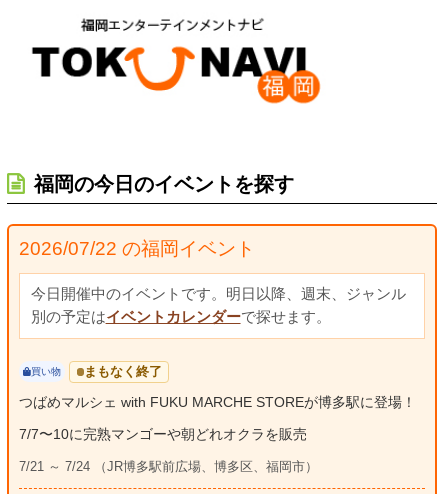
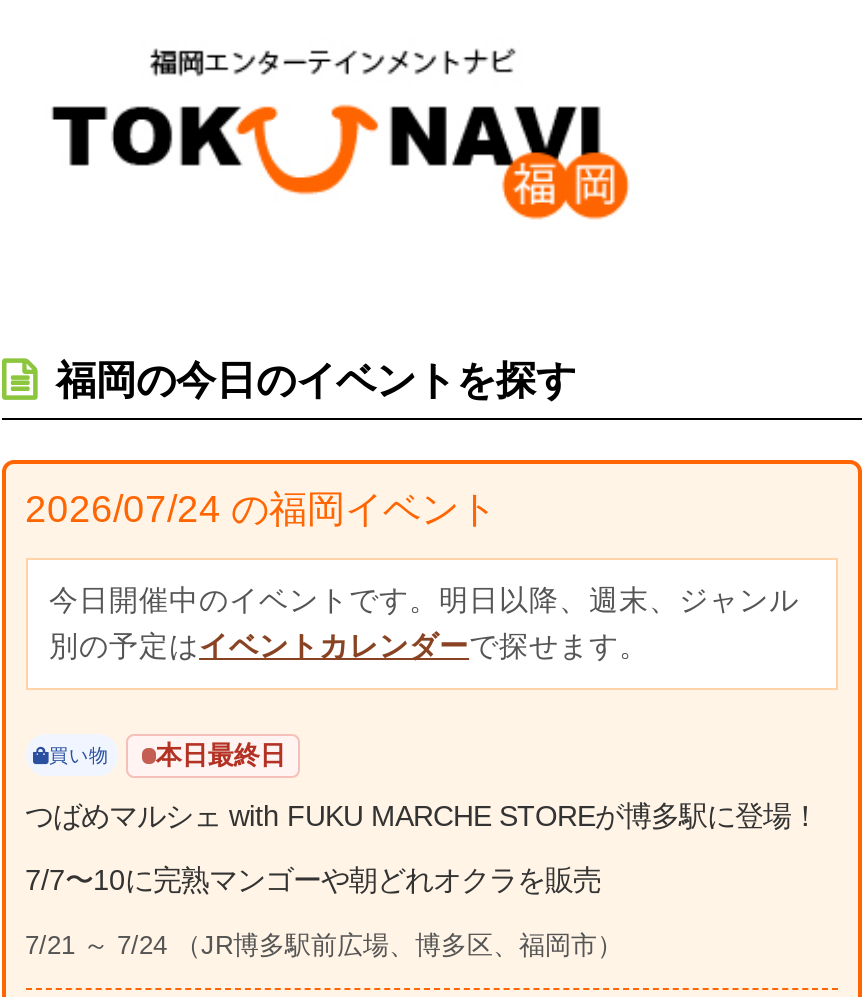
[18,238,254,259] 2026/07/22 の福岡イベント -> [25,488,497,530] 2026/07/24 の福岡イベント
[84,364,162,379] まもなく終了 -> [156,741,286,771] 本日最終日

